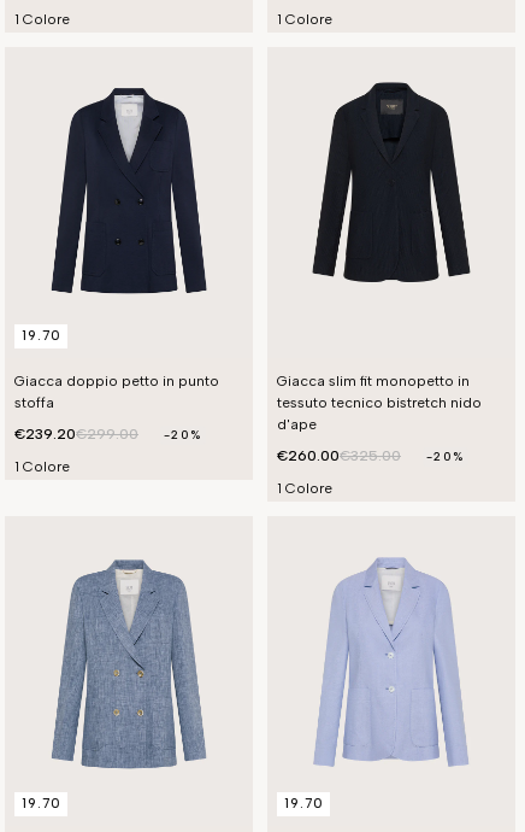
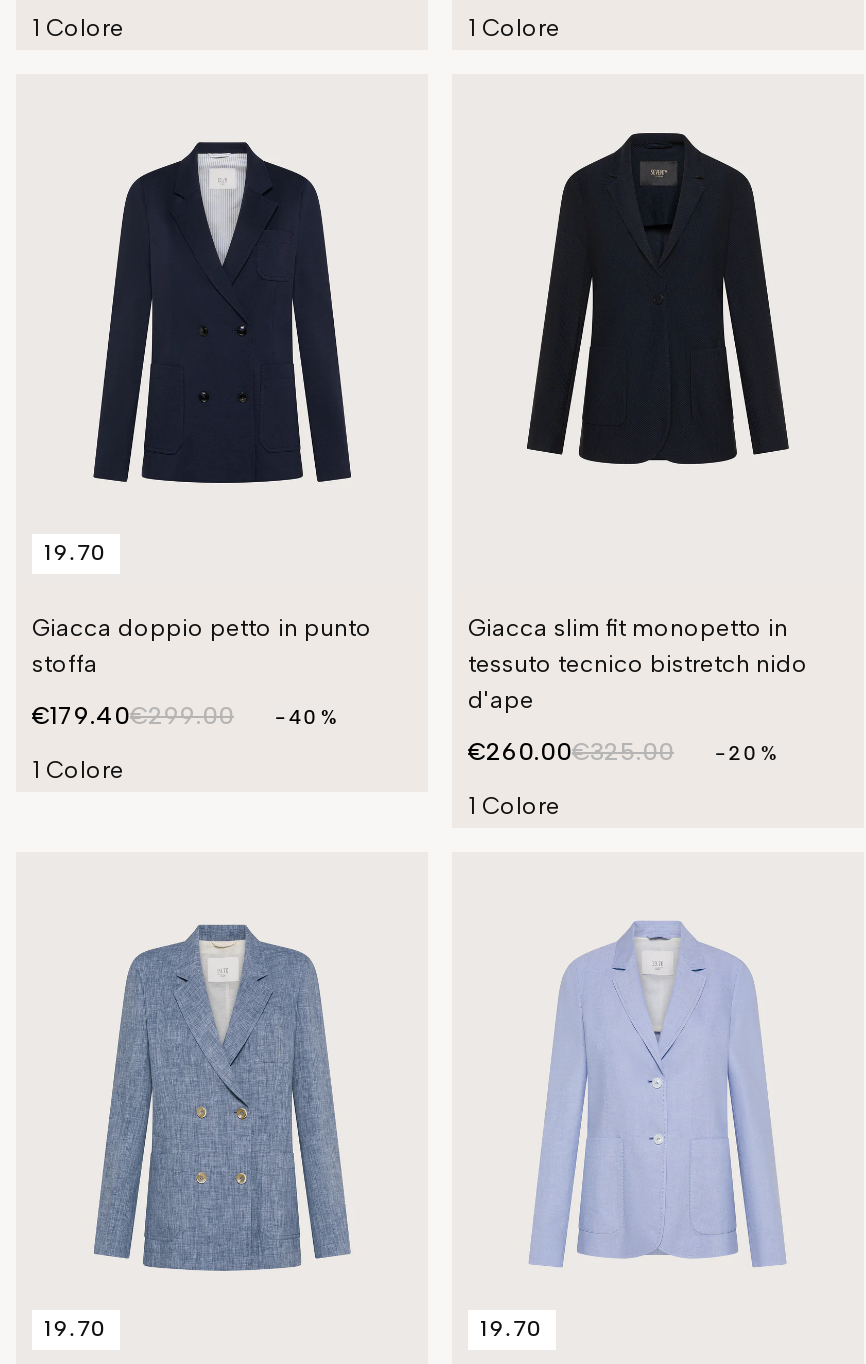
[14,425,76,442] €239.20 -> [32,701,130,729] €179.40
[163,426,202,442] -20% -> [275,703,340,729] -40%

